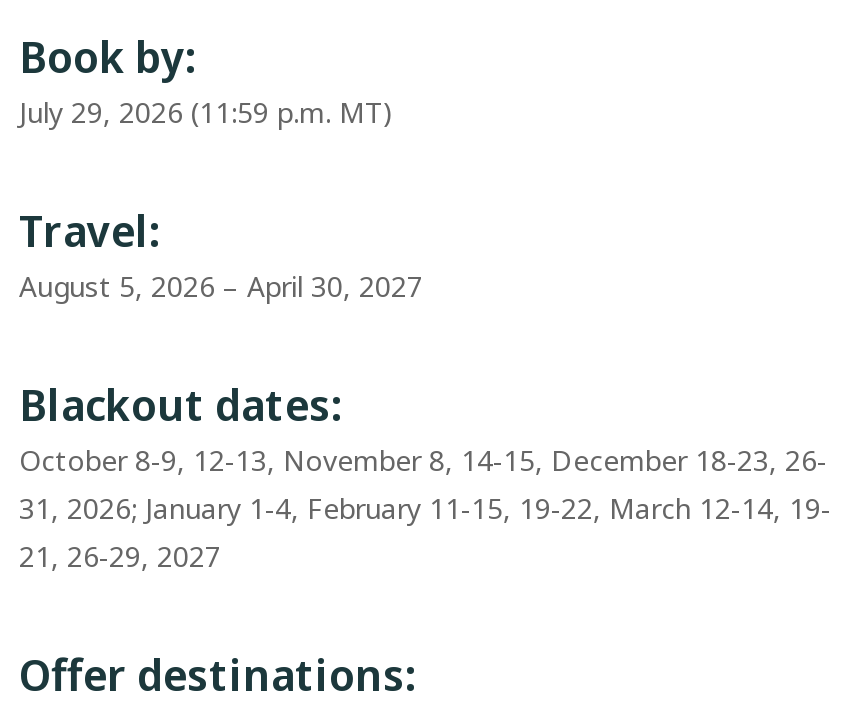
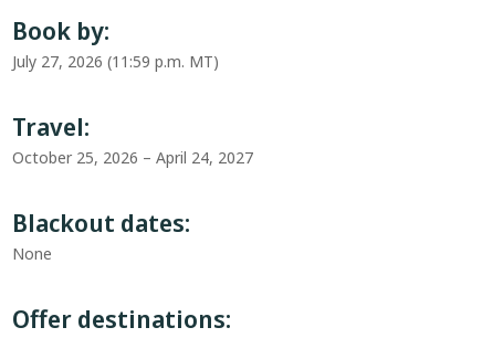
[19,93,393,131] July 29, 2026 (11:59 p.m. MT) -> [12,51,219,72] July 27, 2026 (11:59 p.m. MT)
[19,267,423,305] August 5, 2026 – April 30, 2027 -> [12,147,253,168] October 25, 2026 – April 24, 2027
[19,441,831,575] October 8-9, 12-13, November 8, 14-15, December 18-23, 26- | 31, 2026; January 1-4, February 11-15, 19-22, March 12-14, 19- | 21, 26-29, 2027 -> [12,243,52,264] None

